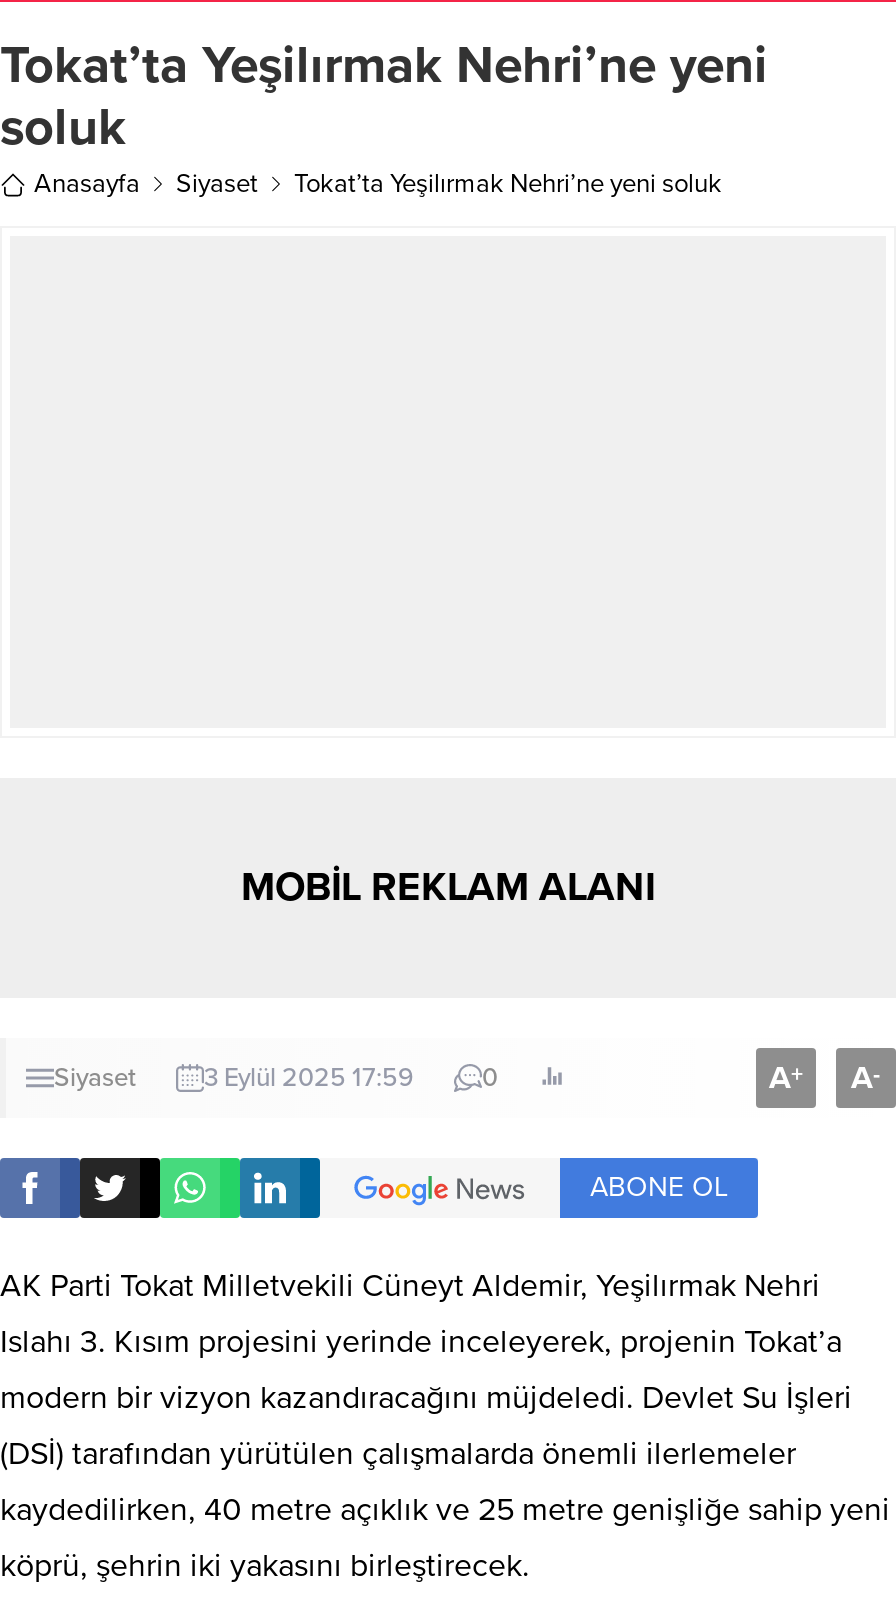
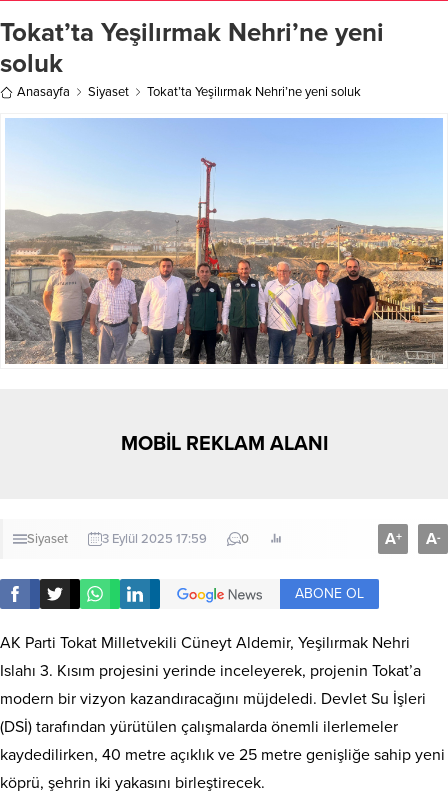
none -> [4,118,444,365] [image]

